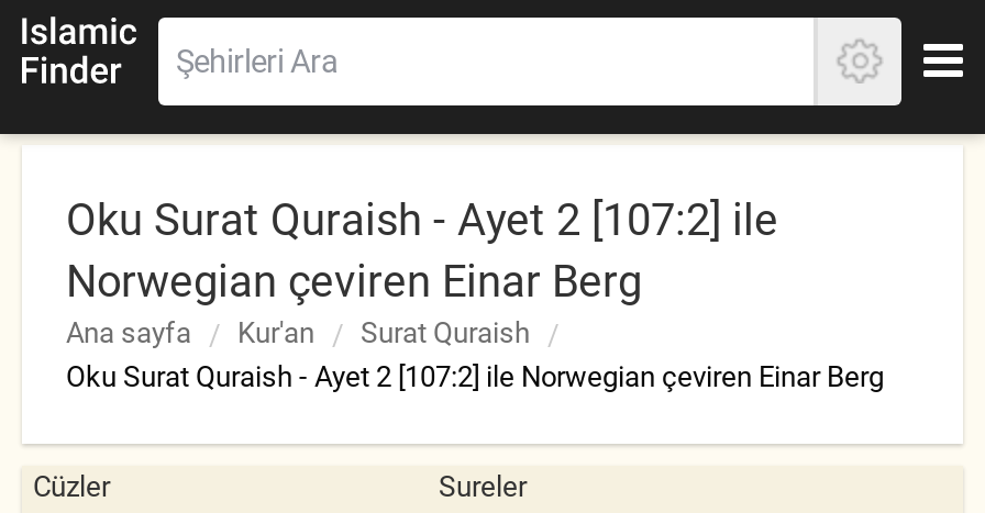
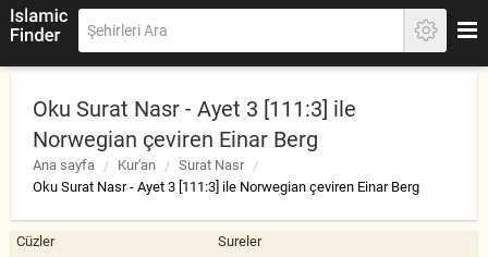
[66,193,778,246] Oku Surat Quraish - Ayet 2 [107:2] ile -> [33,96,356,122] Oku Surat Nasr - Ayet 3 [111:3] ile
[361,316,530,349] Surat Quraish -> [179,157,244,173] Surat Nasr
[66,360,884,393] Oku Surat Quraish - Ayet 2 [107:2] ile Norwegian çeviren Einar Berg -> [33,179,419,195] Oku Surat Nasr - Ayet 3 [111:3] ile Norwegian çeviren Einar Berg

